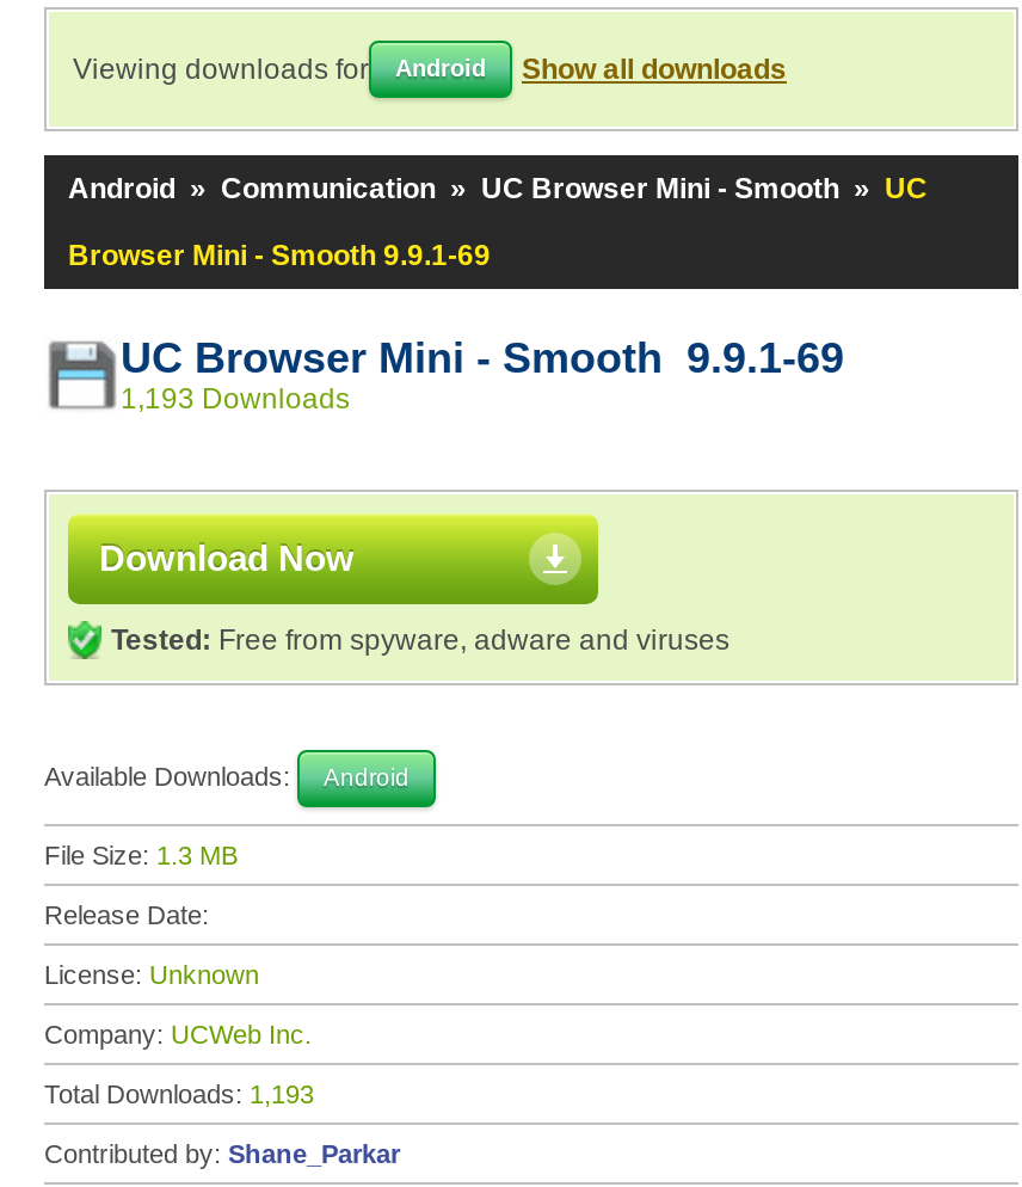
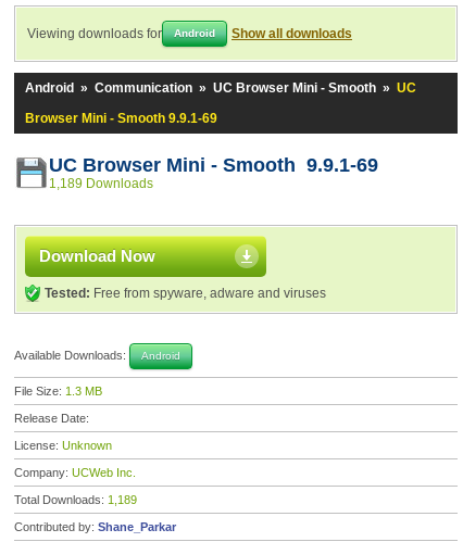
[121,382,350,416] 1,193 Downloads -> [49,176,153,191] 1,189 Downloads
[44,1080,314,1108] Total Downloads: 1,193 -> [14,493,137,506] Total Downloads: 1,189

